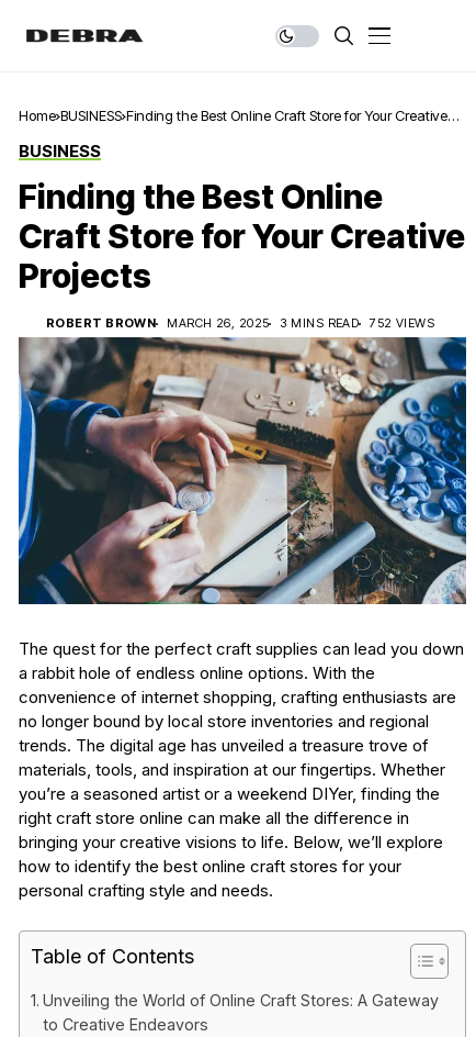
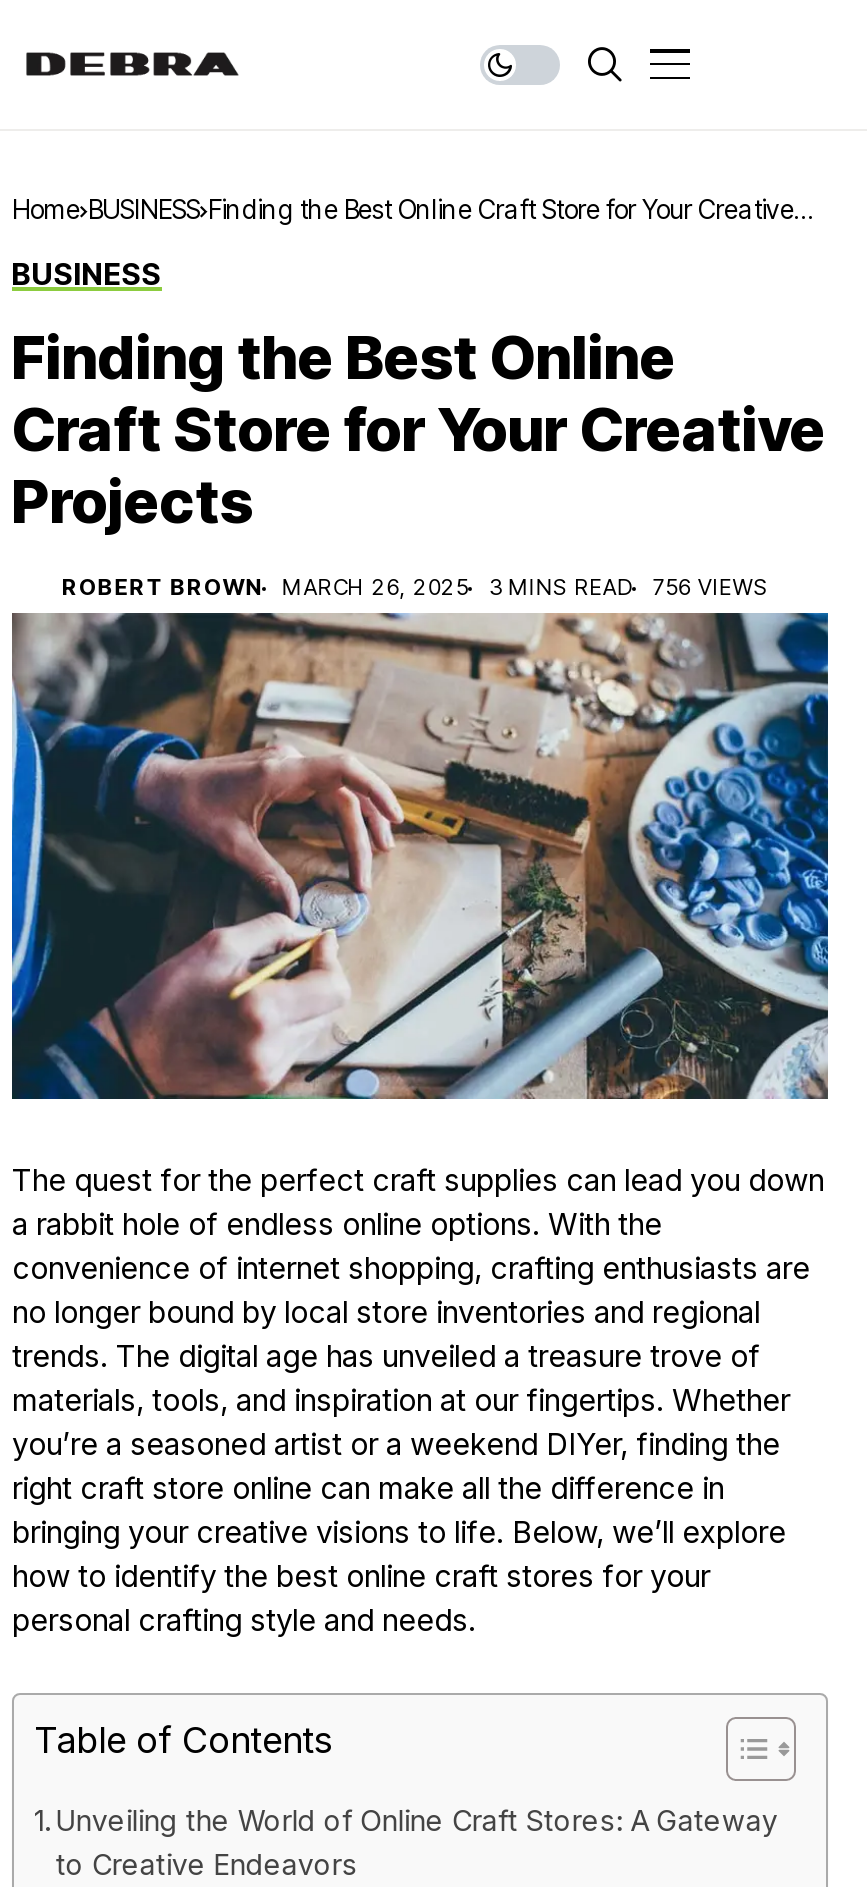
[46,315,435,331] ROBERT BROWN MARCH 26, 2025 3 MINS READ 752 VIEWS -> [62,573,769,601] ROBERT BROWN MARCH 26, 2025 3 MINS READ 756 VIEWS

